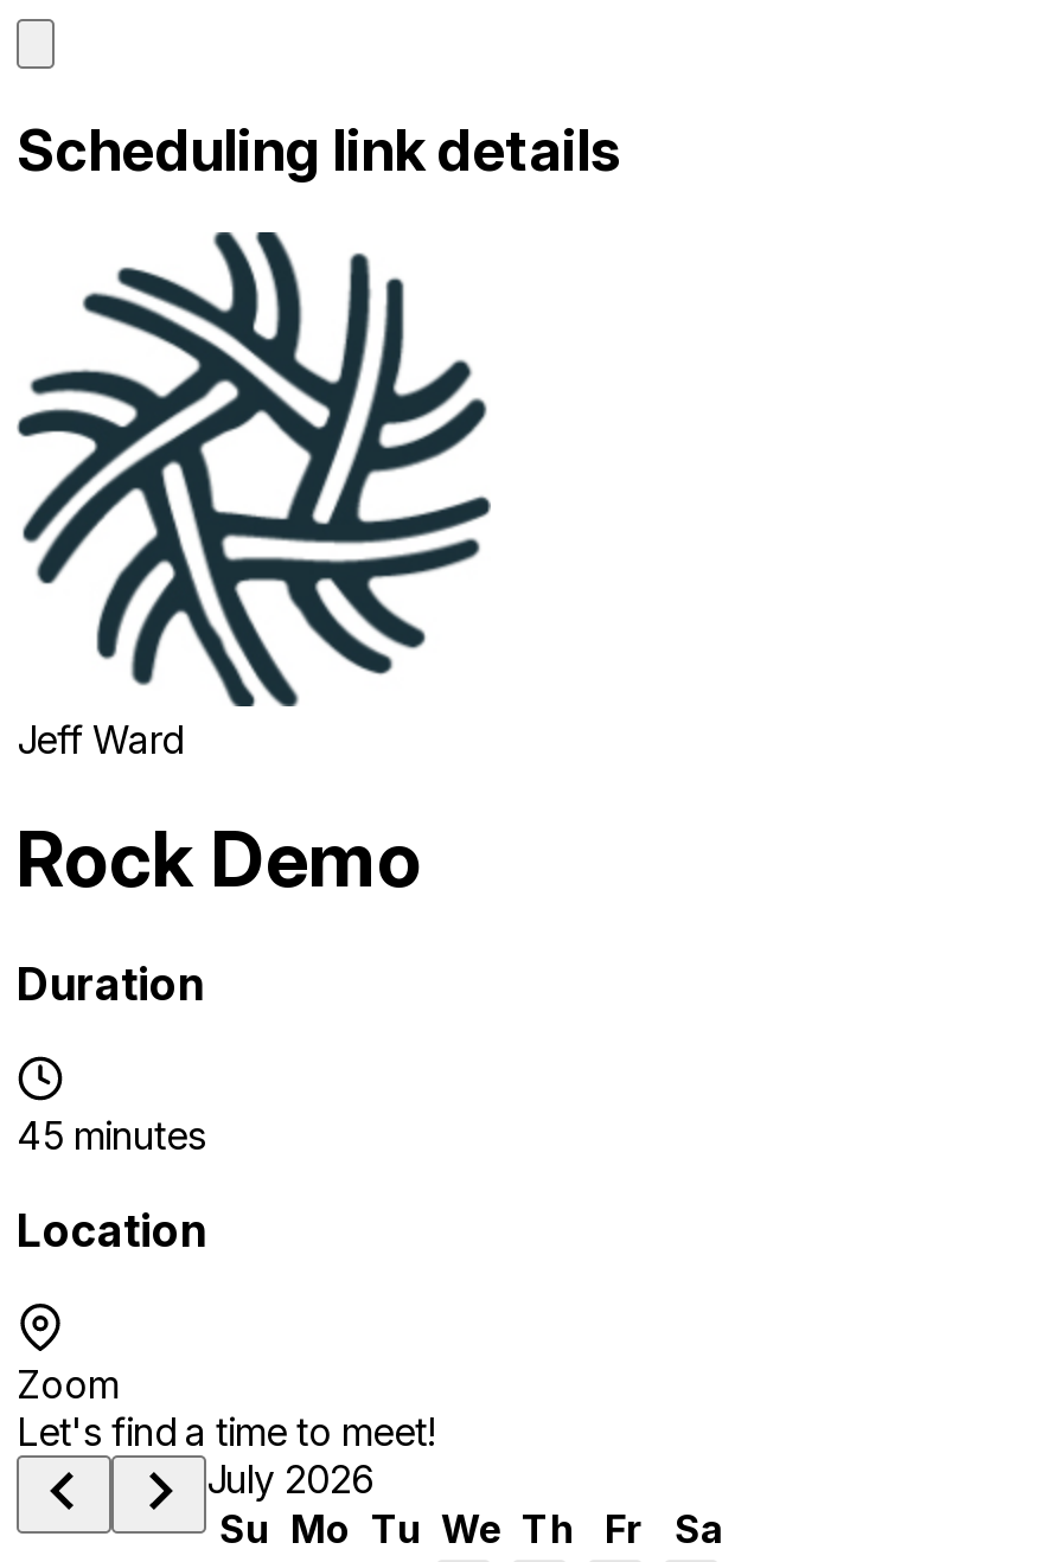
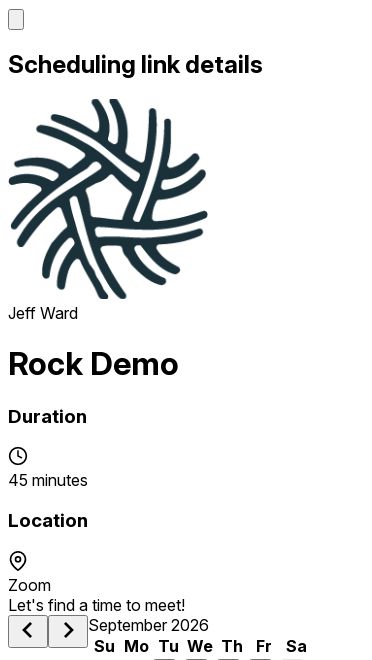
[206,1455,375,1502] July 2026 -> [88,615,209,635] September 2026

